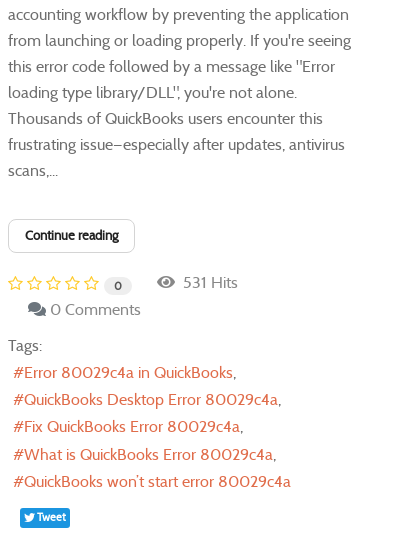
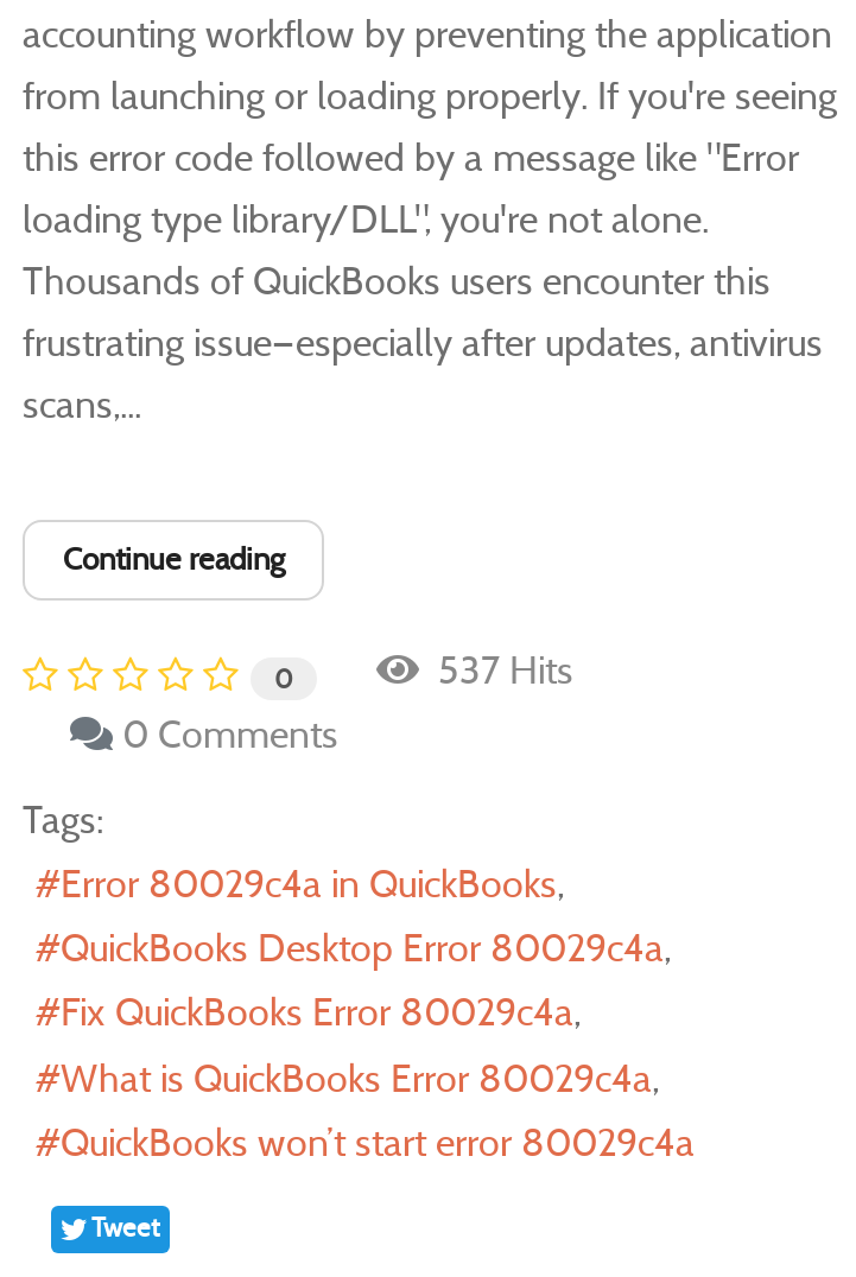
[175,273,238,292] 531 Hits -> [419,647,573,692] 537 Hits

